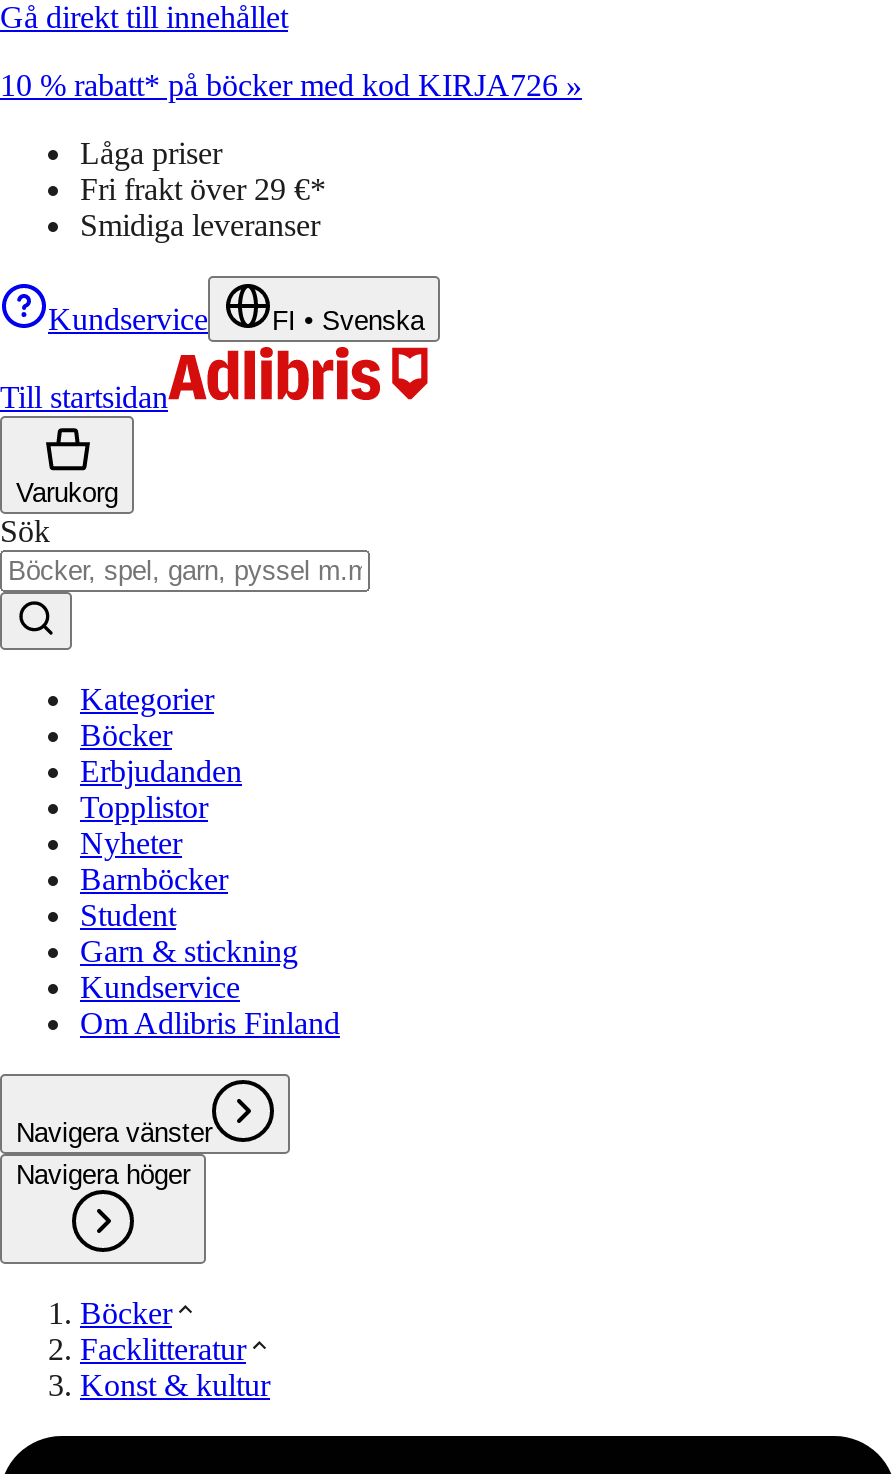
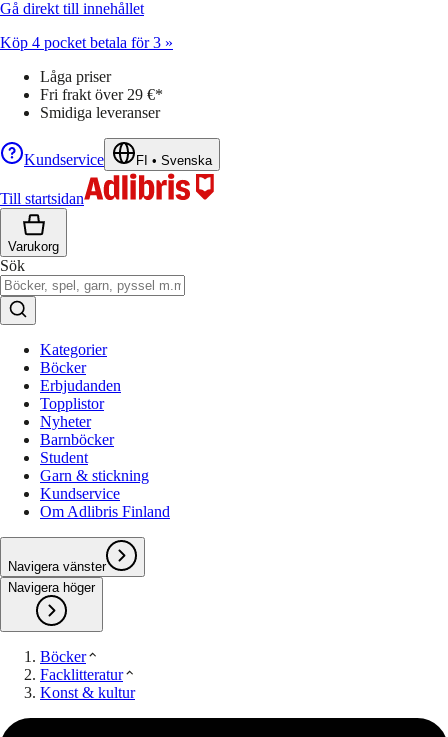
[0,68,582,102] 10 % rabatt* på böcker med kod KIRJA726 » -> [0,34,173,51] Köp 4 pocket betala för 3 »

